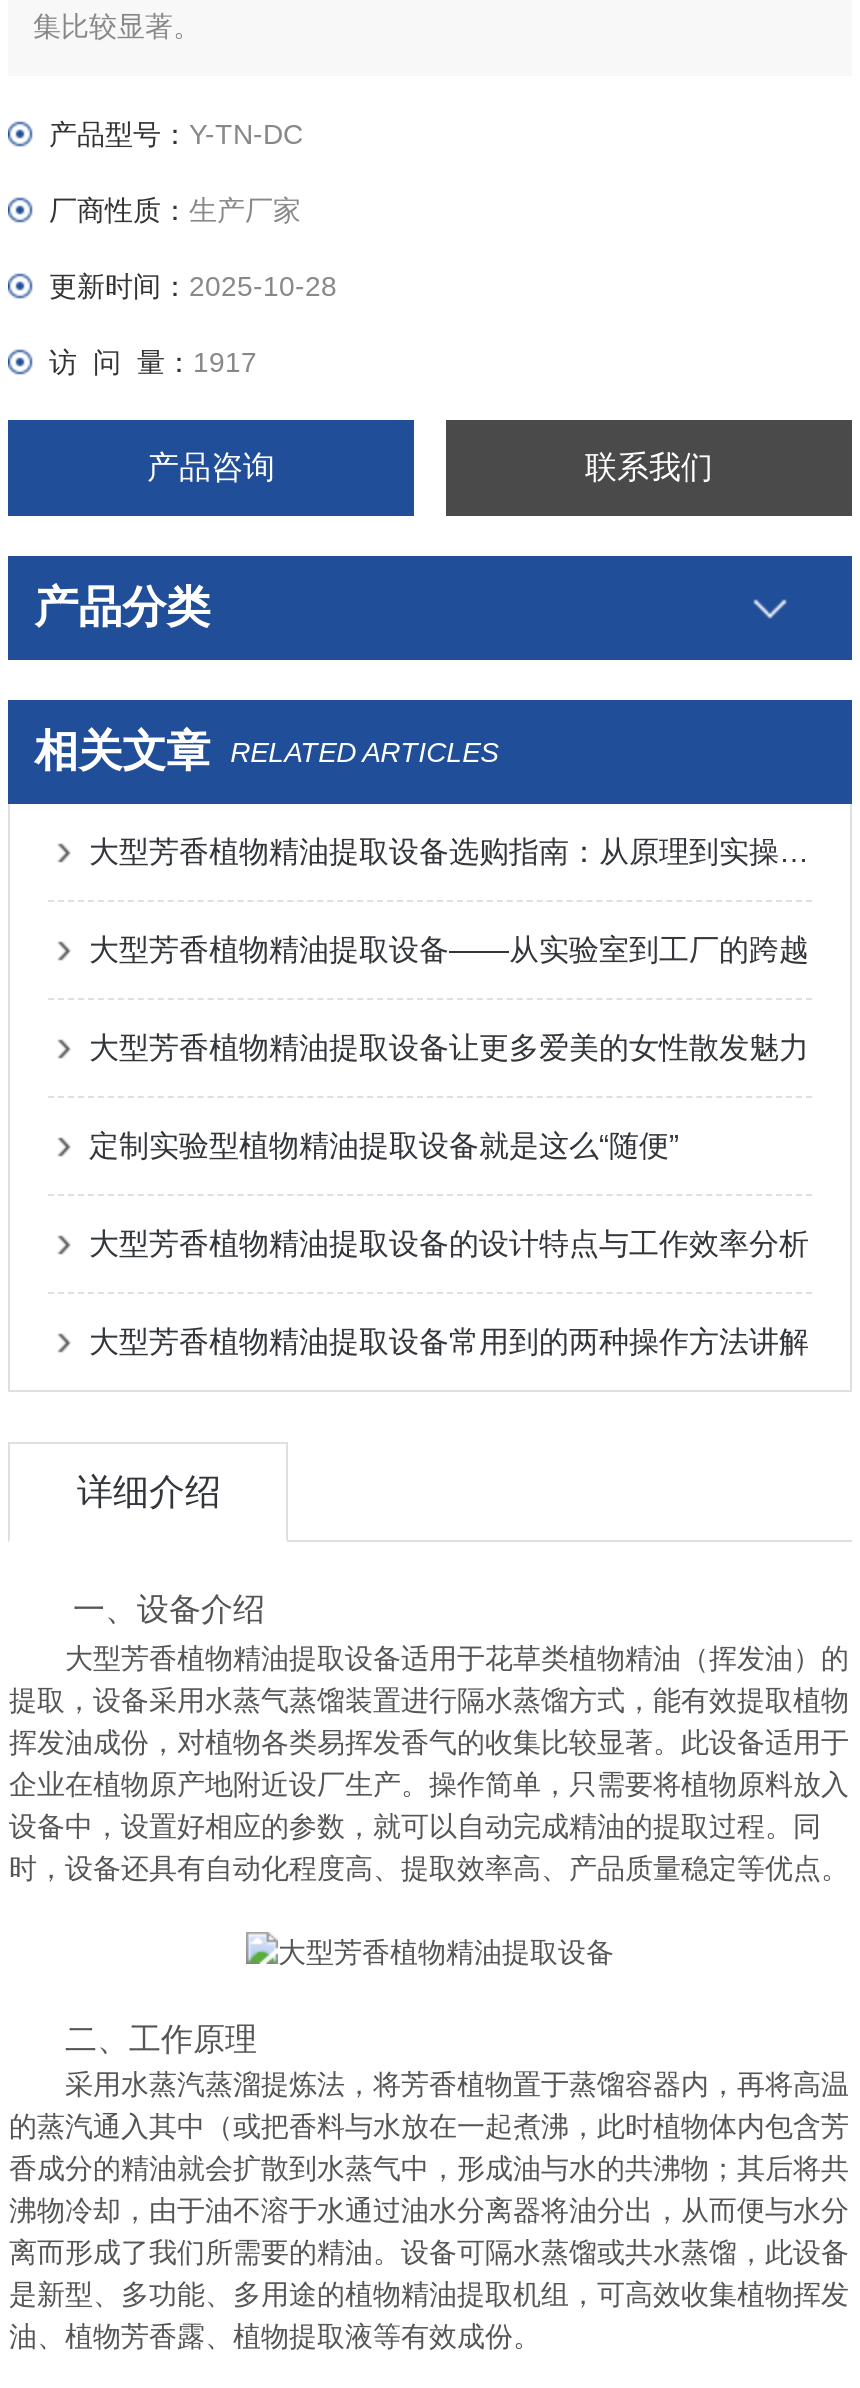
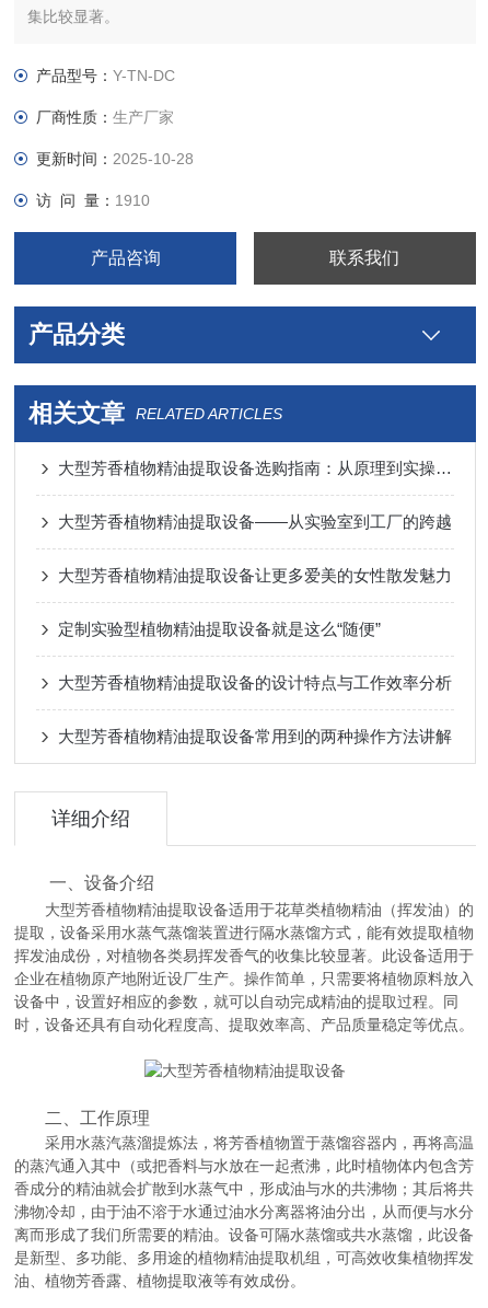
[49,346,257,378] 访 问 量：1917 -> [37,192,150,209] 访 问 量：1910

